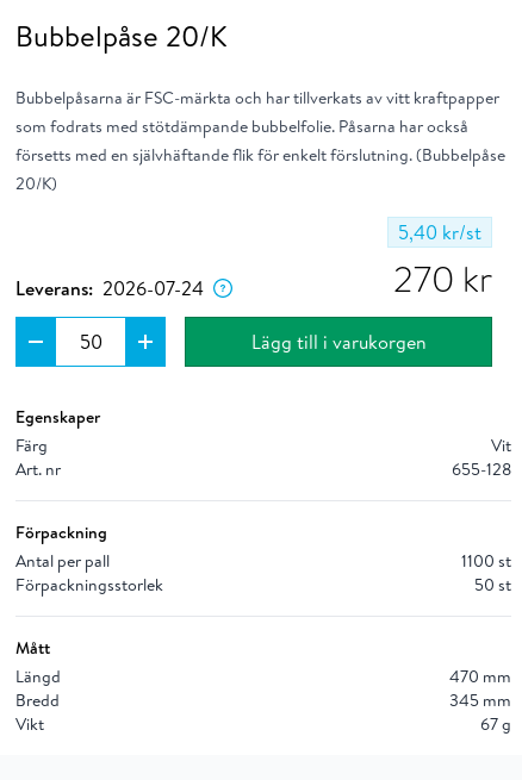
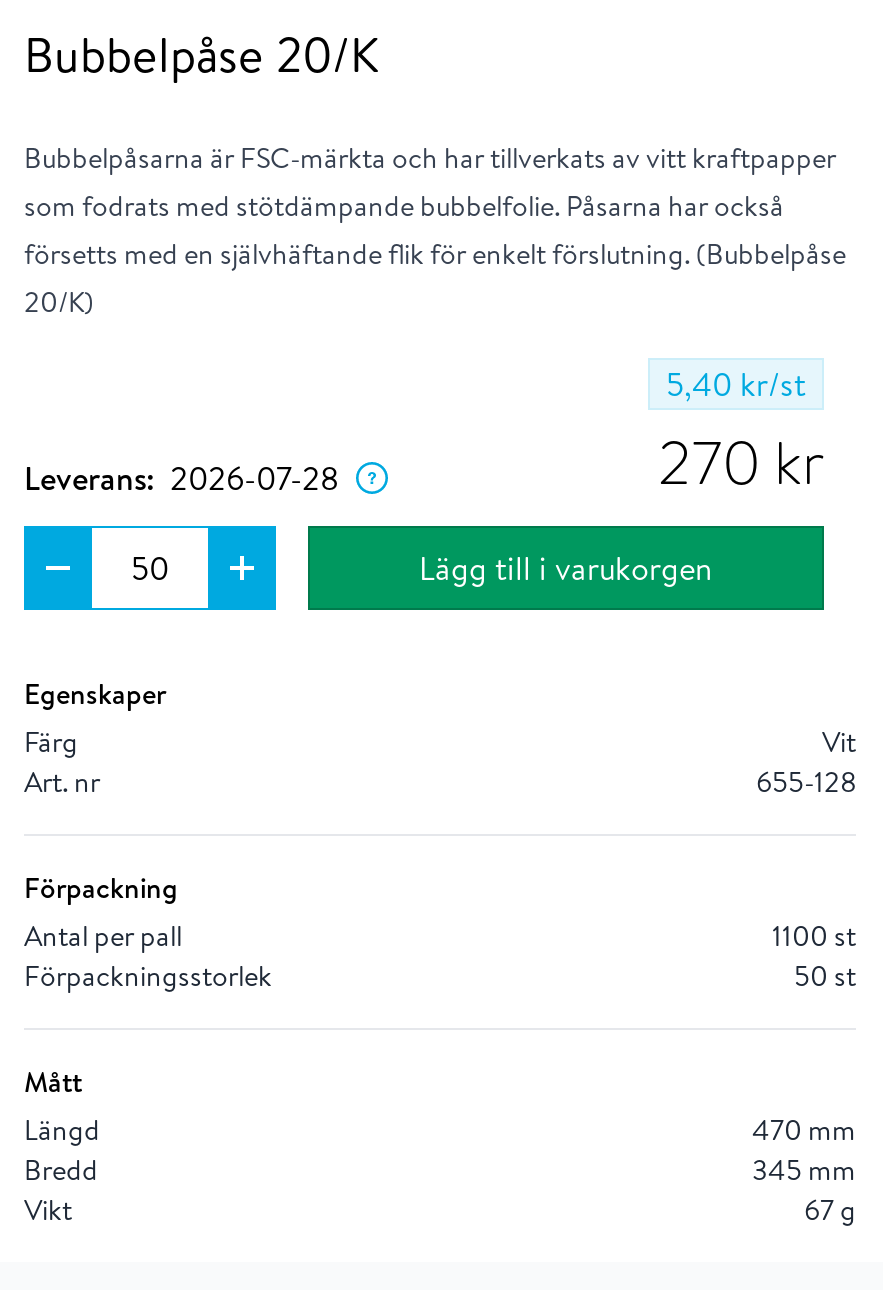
[15,275,204,301] Leverans: 2026-07-24 -> [24,456,340,500] Leverans: 2026-07-28

